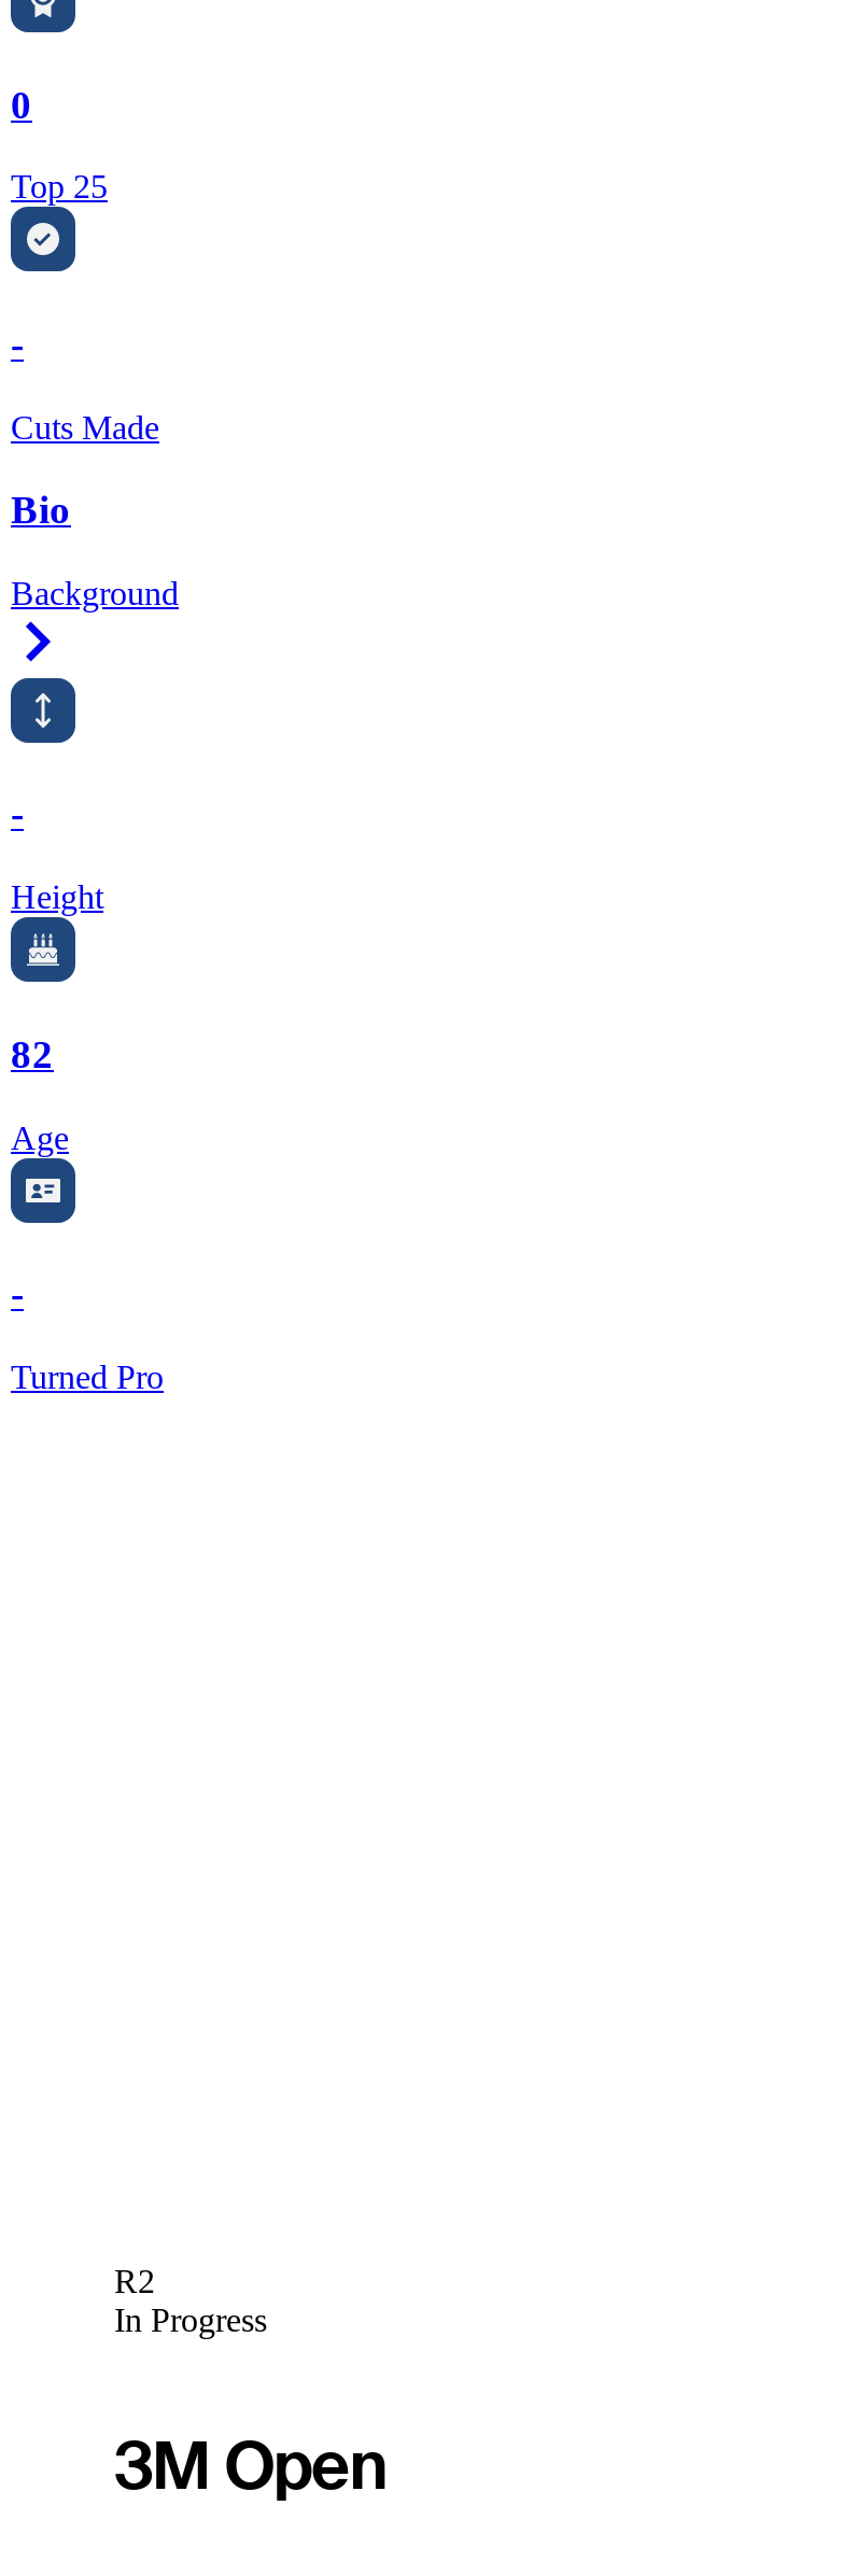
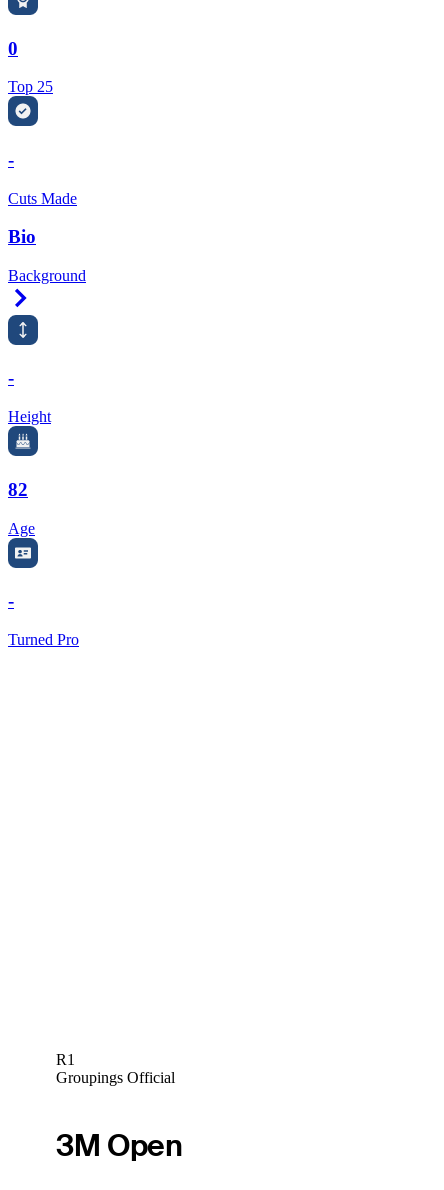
[114,2264,267,2339] R2 | In Progress -> [56,1051,175,1086] R1 | Groupings Official

